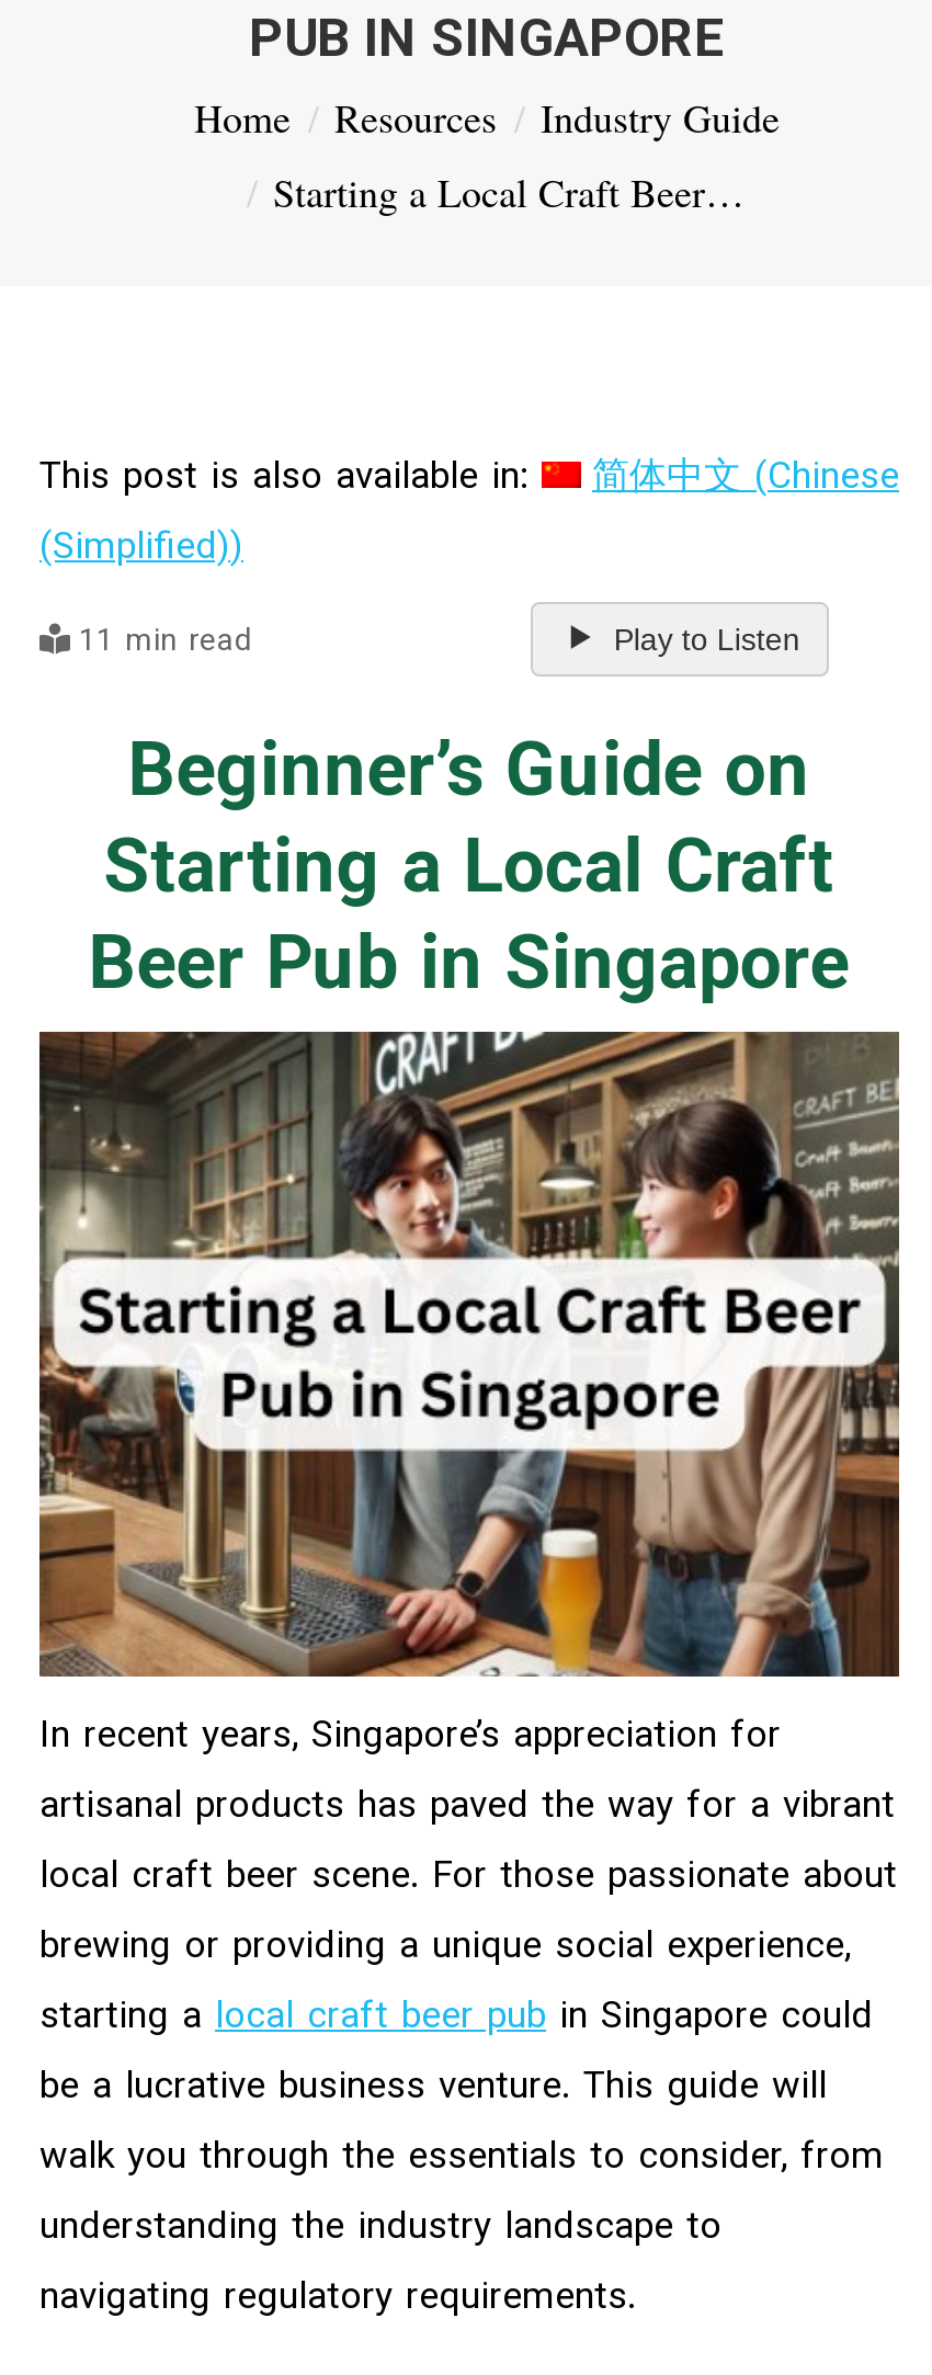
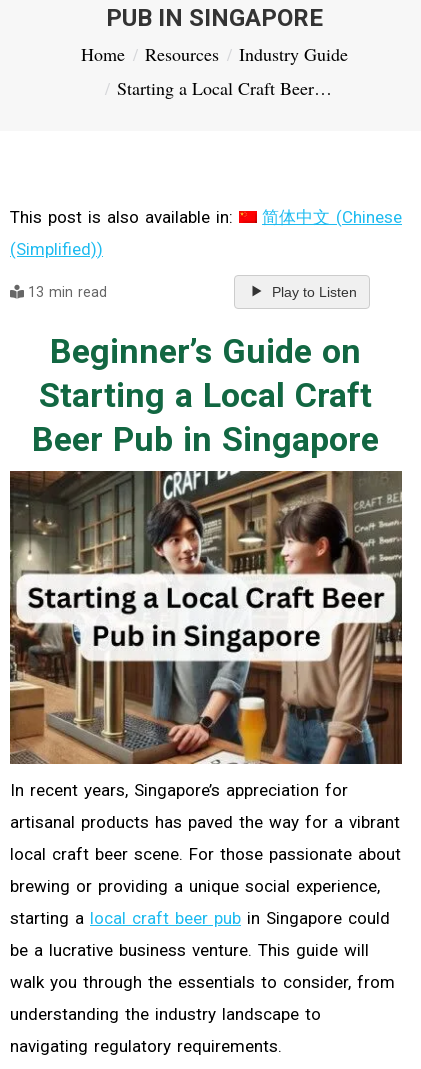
[79,622,252,657] 11 min read -> [28,284,107,300] 13 min read

